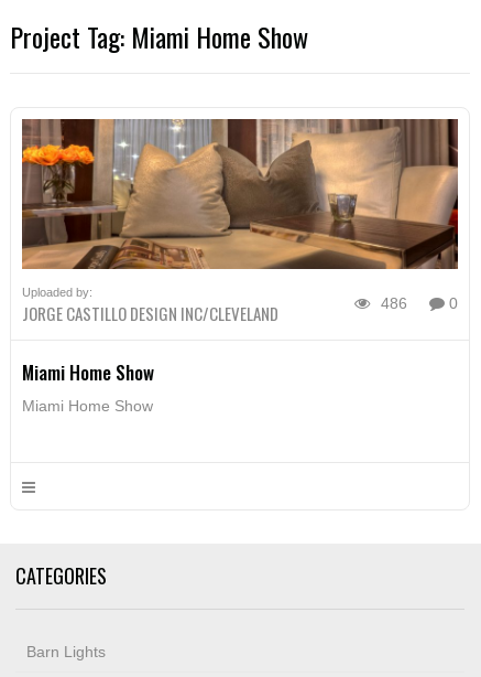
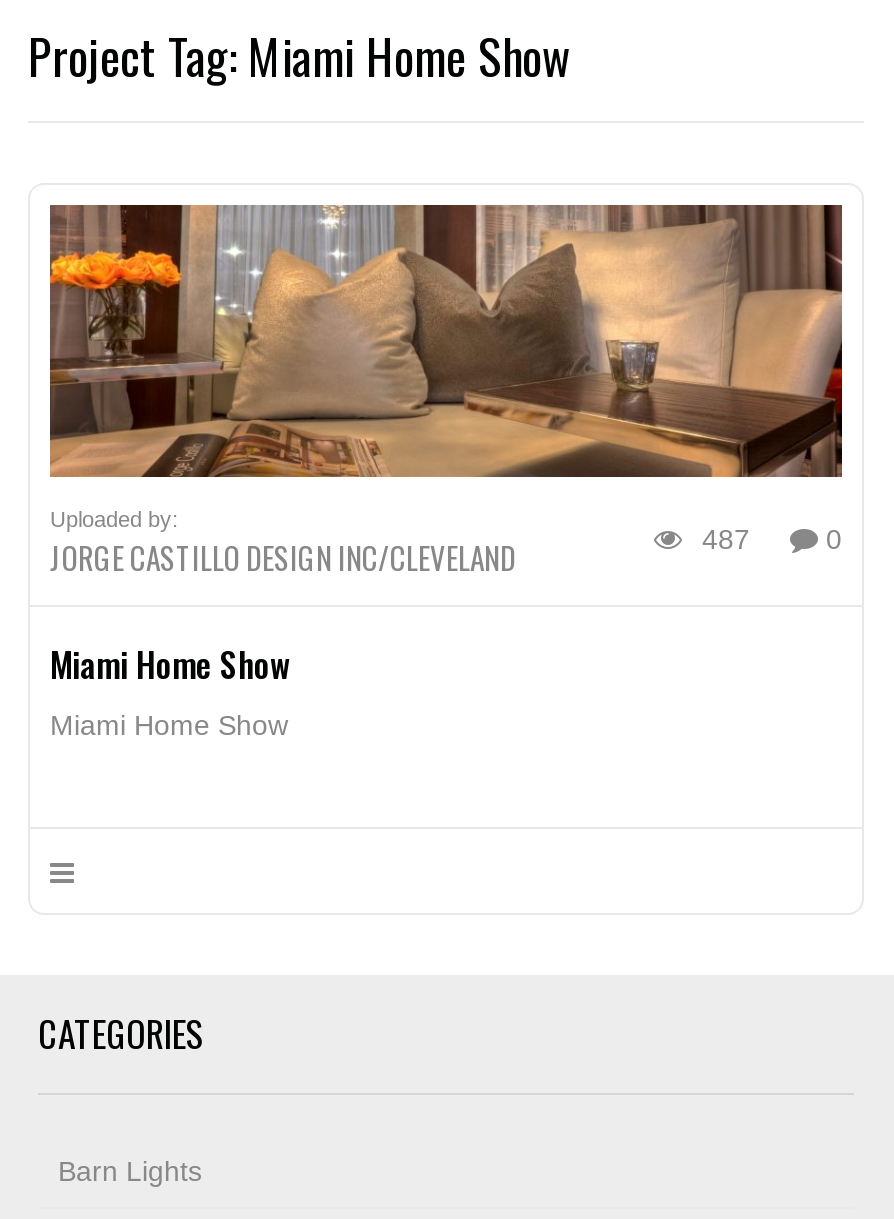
[376,294,407,312] 486 -> [694,523,750,555] 487

